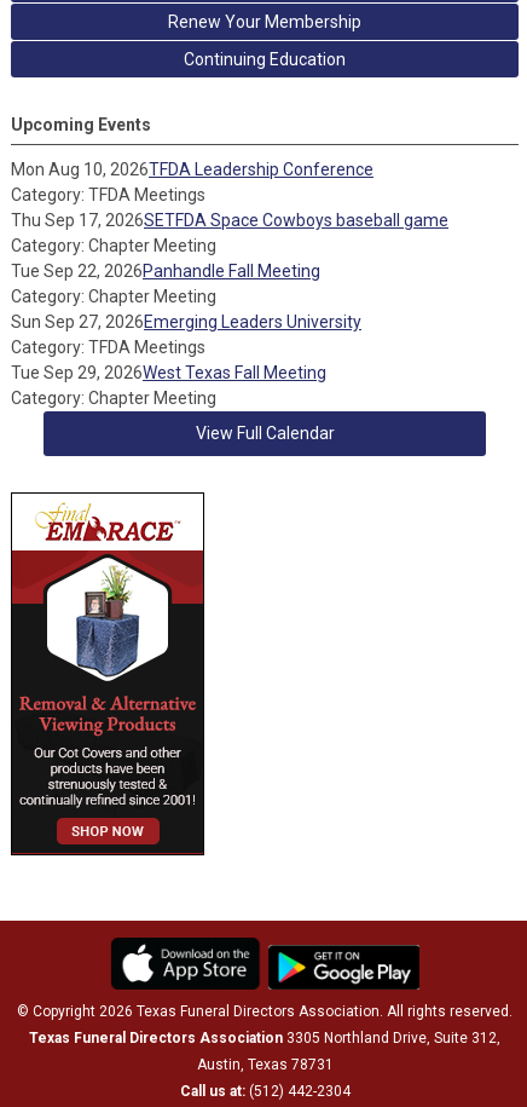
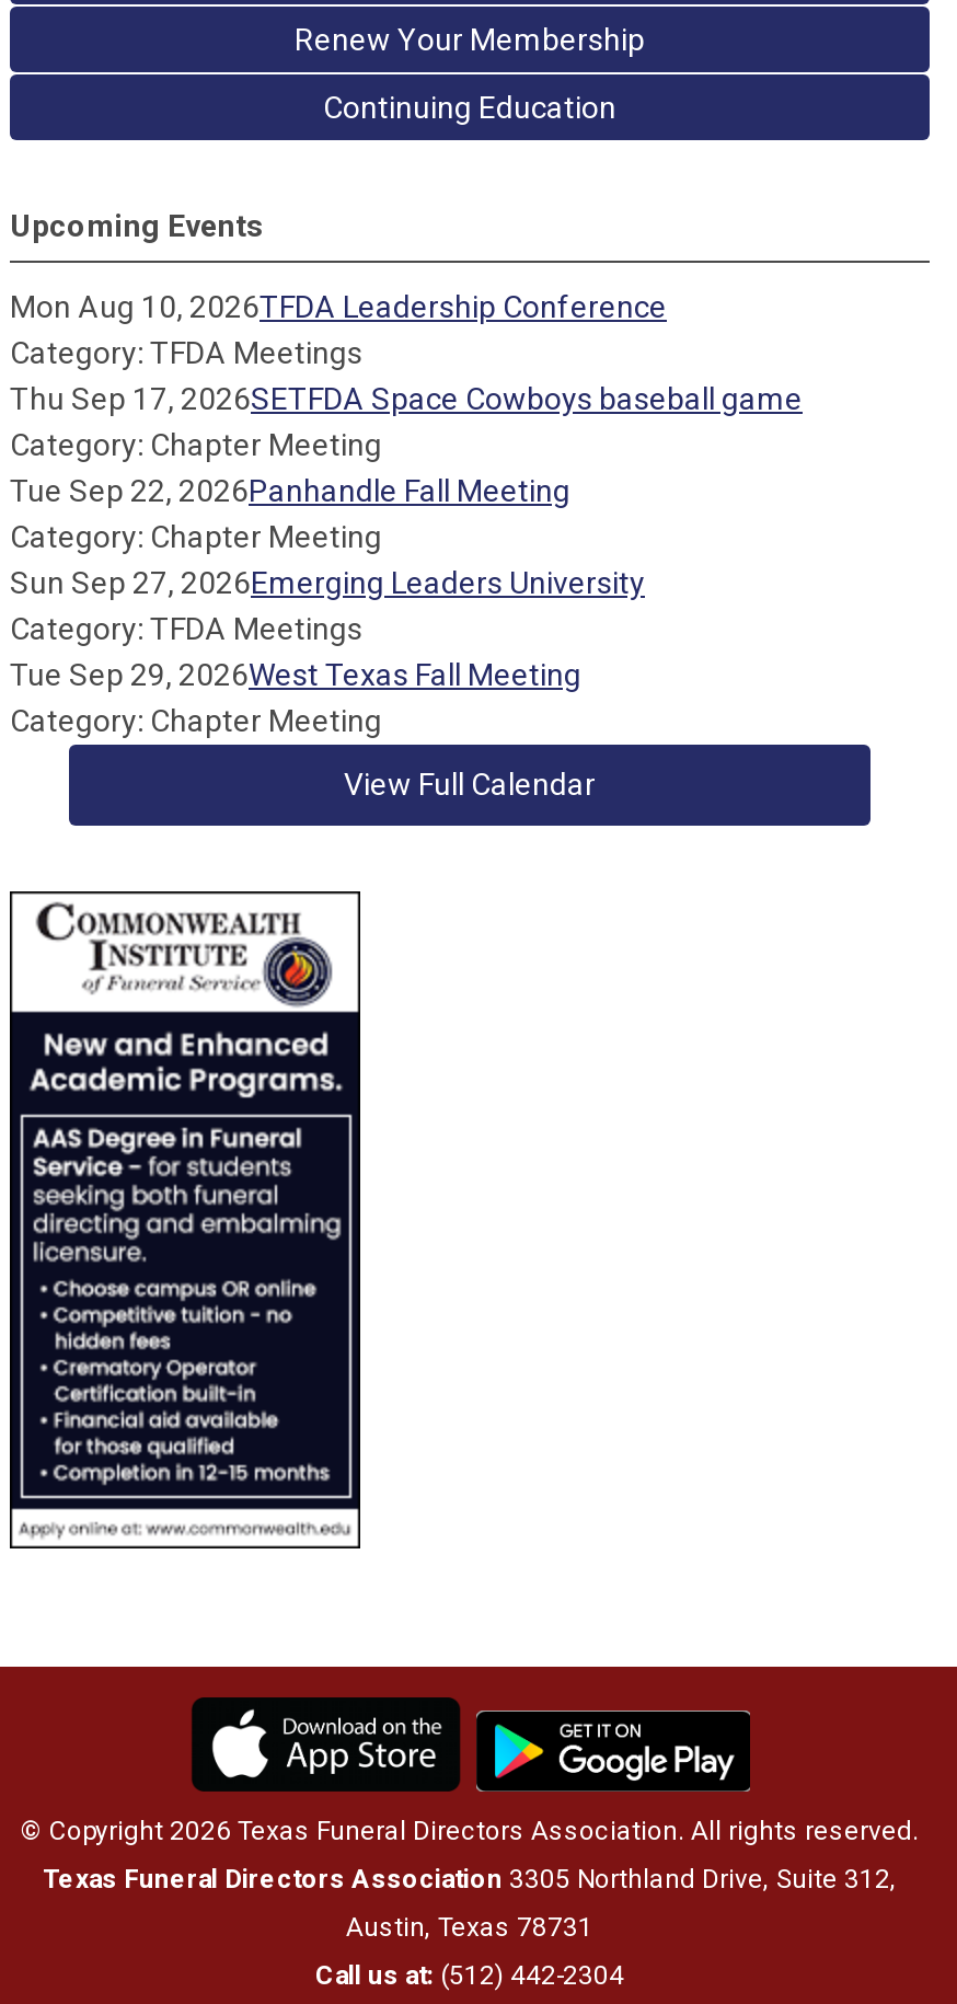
[11,498,204,855] [image] -> [10,900,360,1548] [image]

